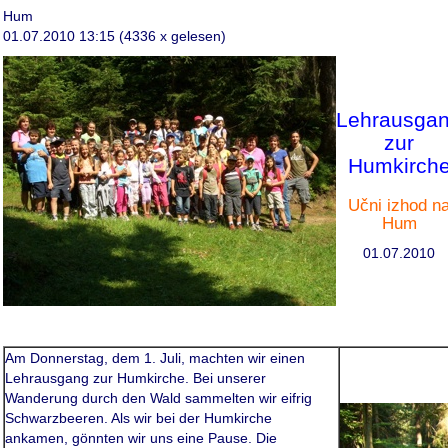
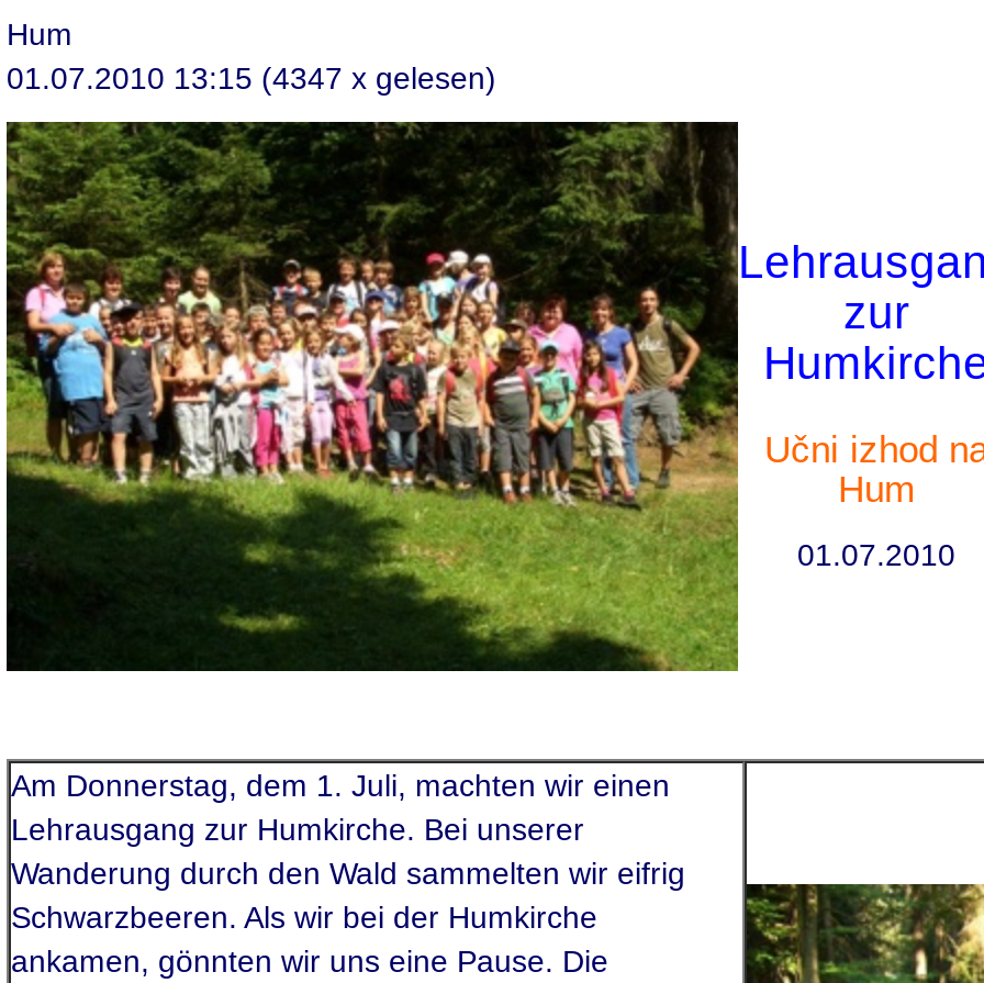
[3,28,226,44] 01.07.2010 13:15 (4336 x gelesen) -> [7,61,496,96] 01.07.2010 13:15 (4347 x gelesen)

